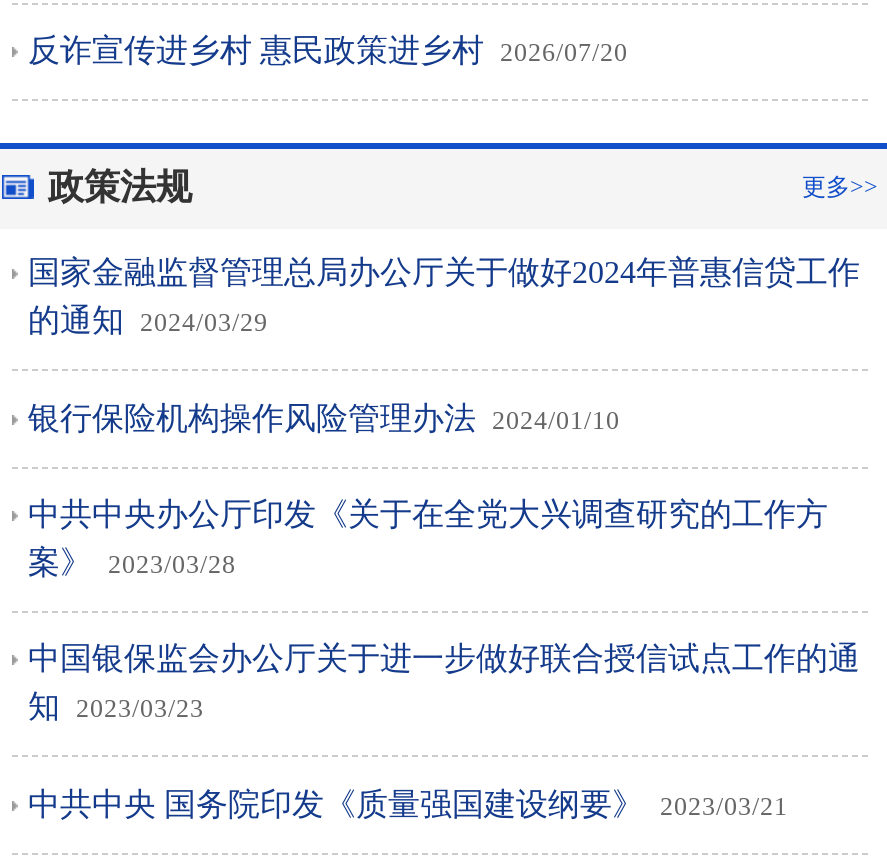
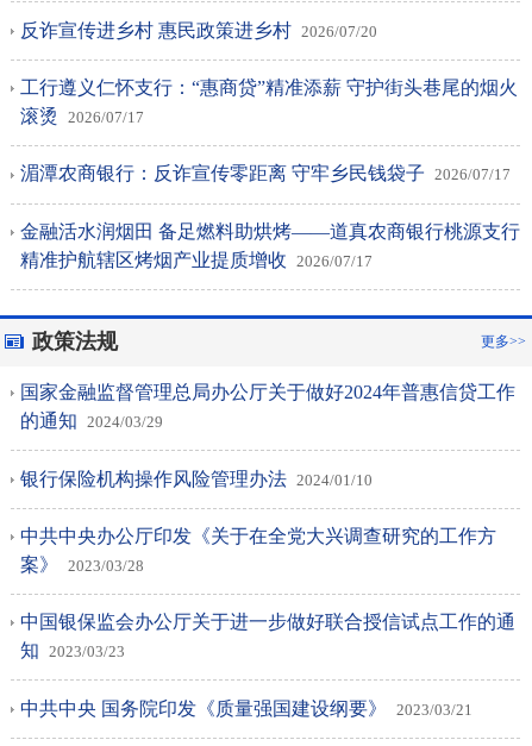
none -> [20,77,520,270] 工行遵义仁怀支行：“惠商贷”精准添薪 守护街头巷尾的烟火 | 滚烫 2026/07/17 | 湄潭农商银行：反诈宣传零距离 守牢乡民钱袋子 2026/07/17 | 金融活水润烟田 备足燃料助烘烤——道真农商银行桃源支行 | 精准护航辖区烤烟产业提质增收 2026/07/17

